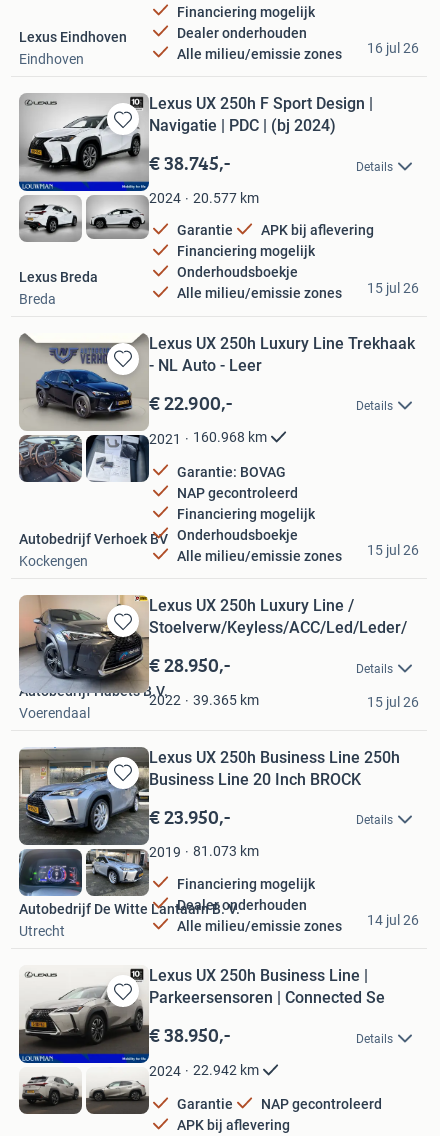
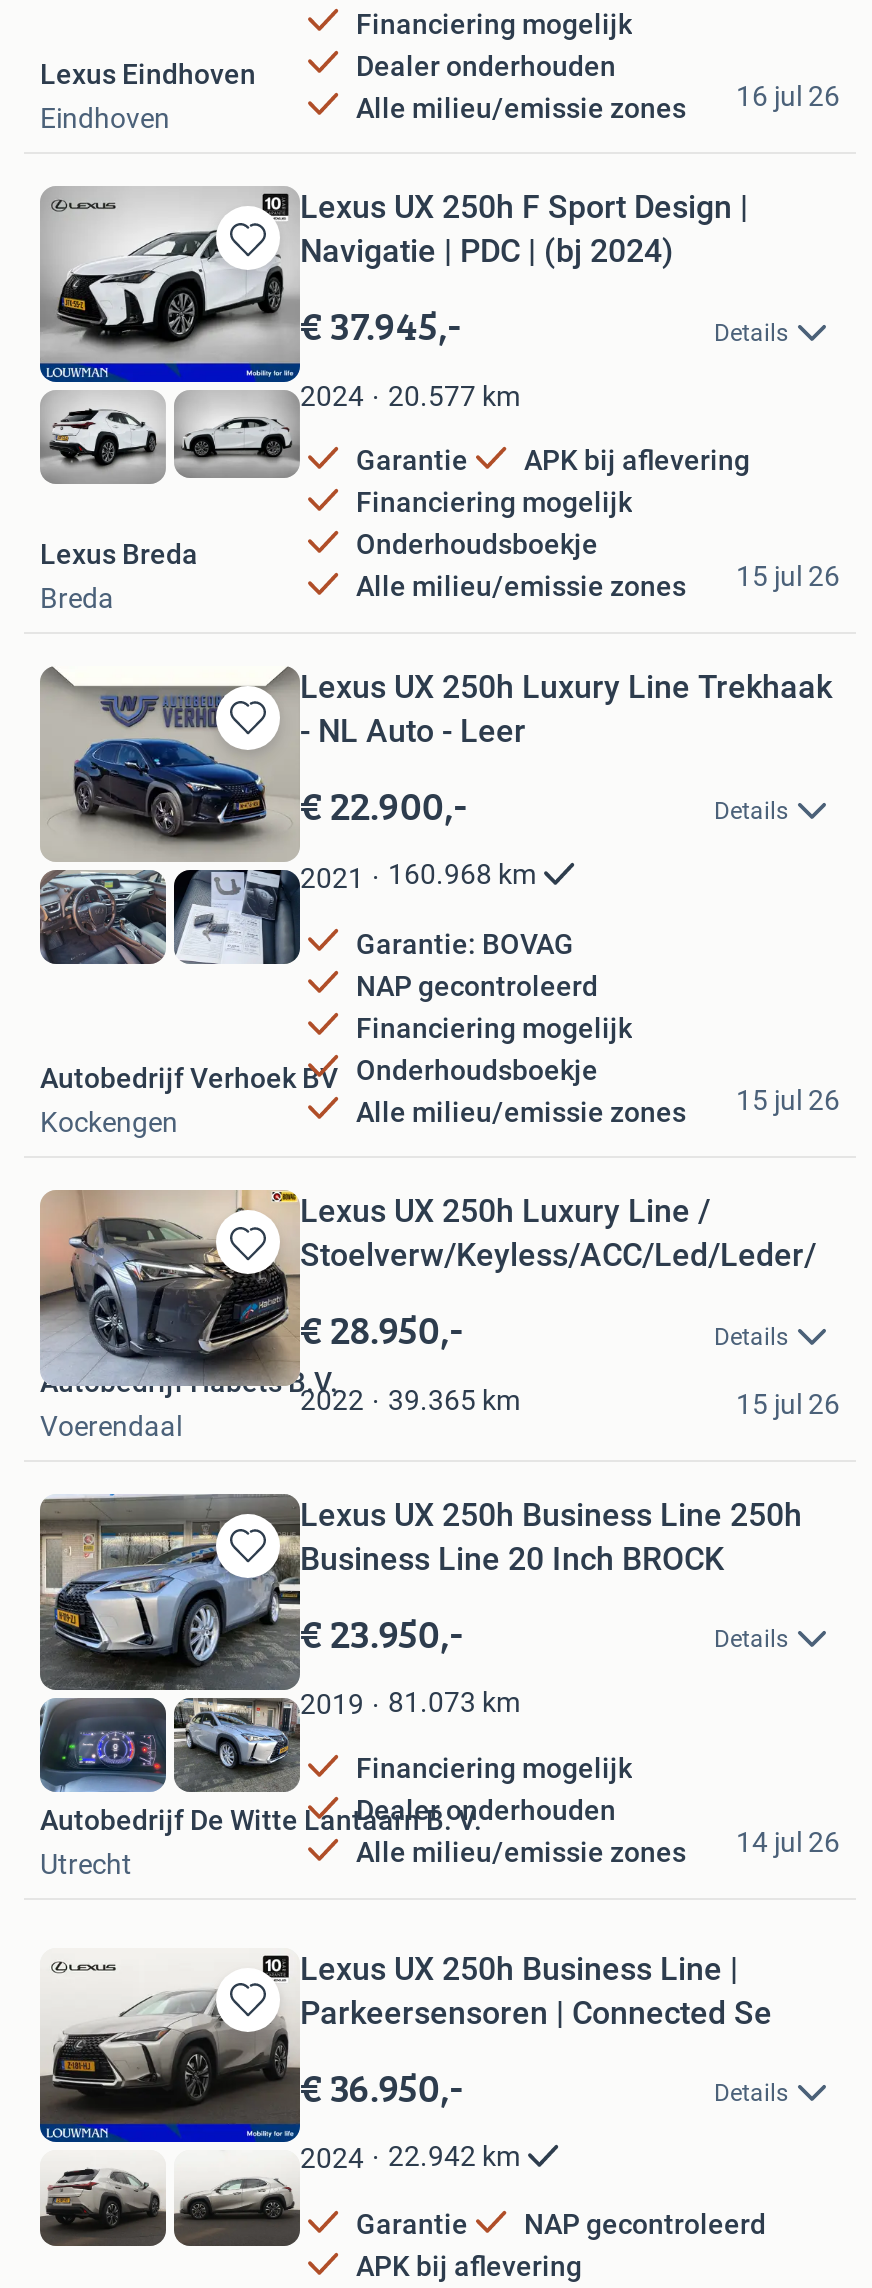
[149,148,230,177] € 38.745,- -> [300,297,460,355] € 37.945,-
[149,1020,230,1049] € 38.950,- -> [300,2057,462,2115] € 36.950,-

